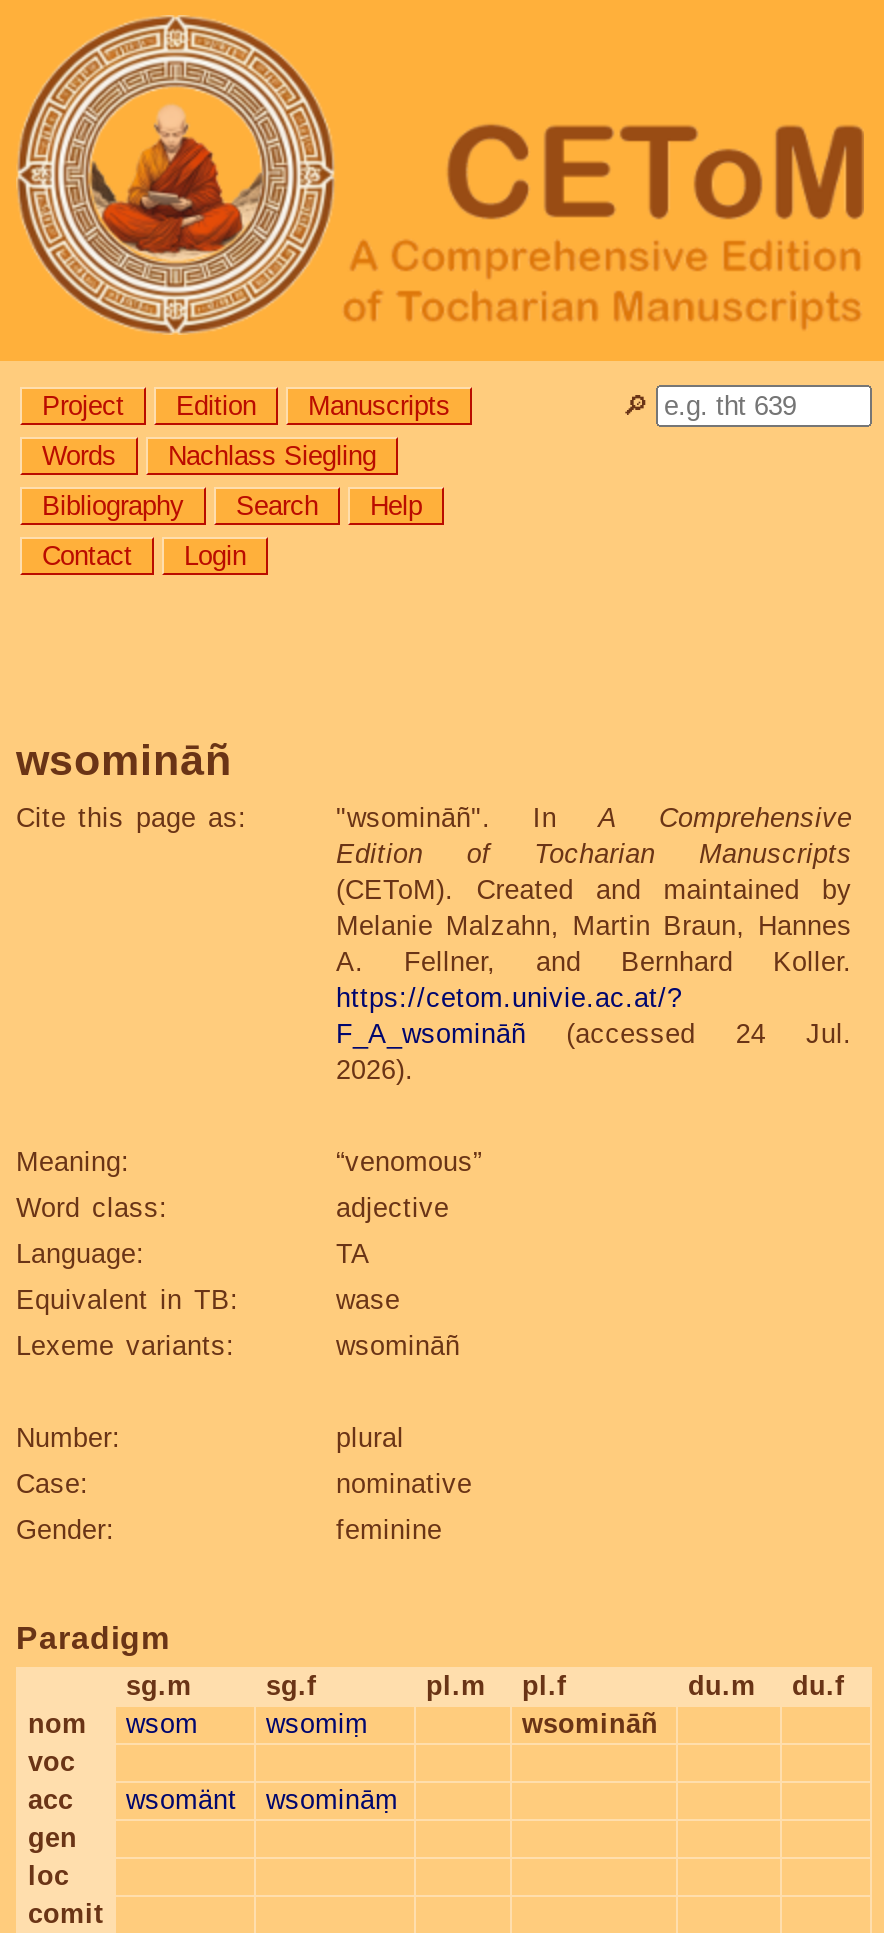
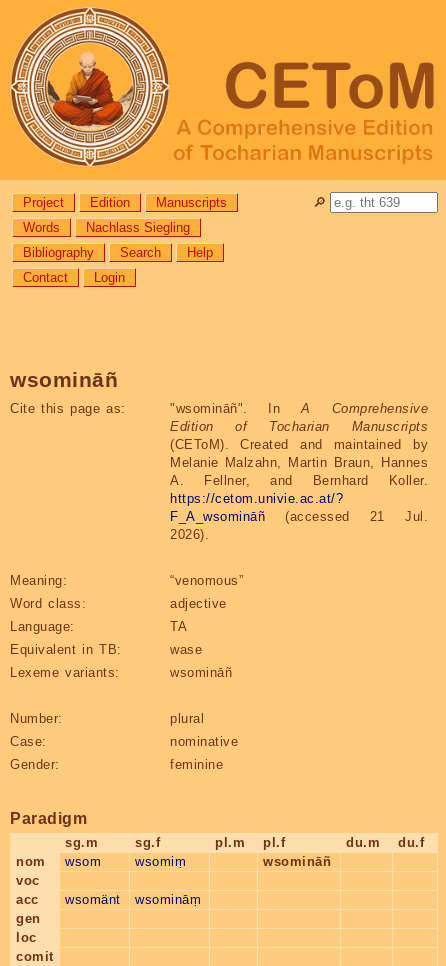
[336,1020,852,1050] F_A_wsomināñ (accessed 24 Jul. -> [170,509,428,524] F_A_wsomināñ (accessed 21 Jul.

